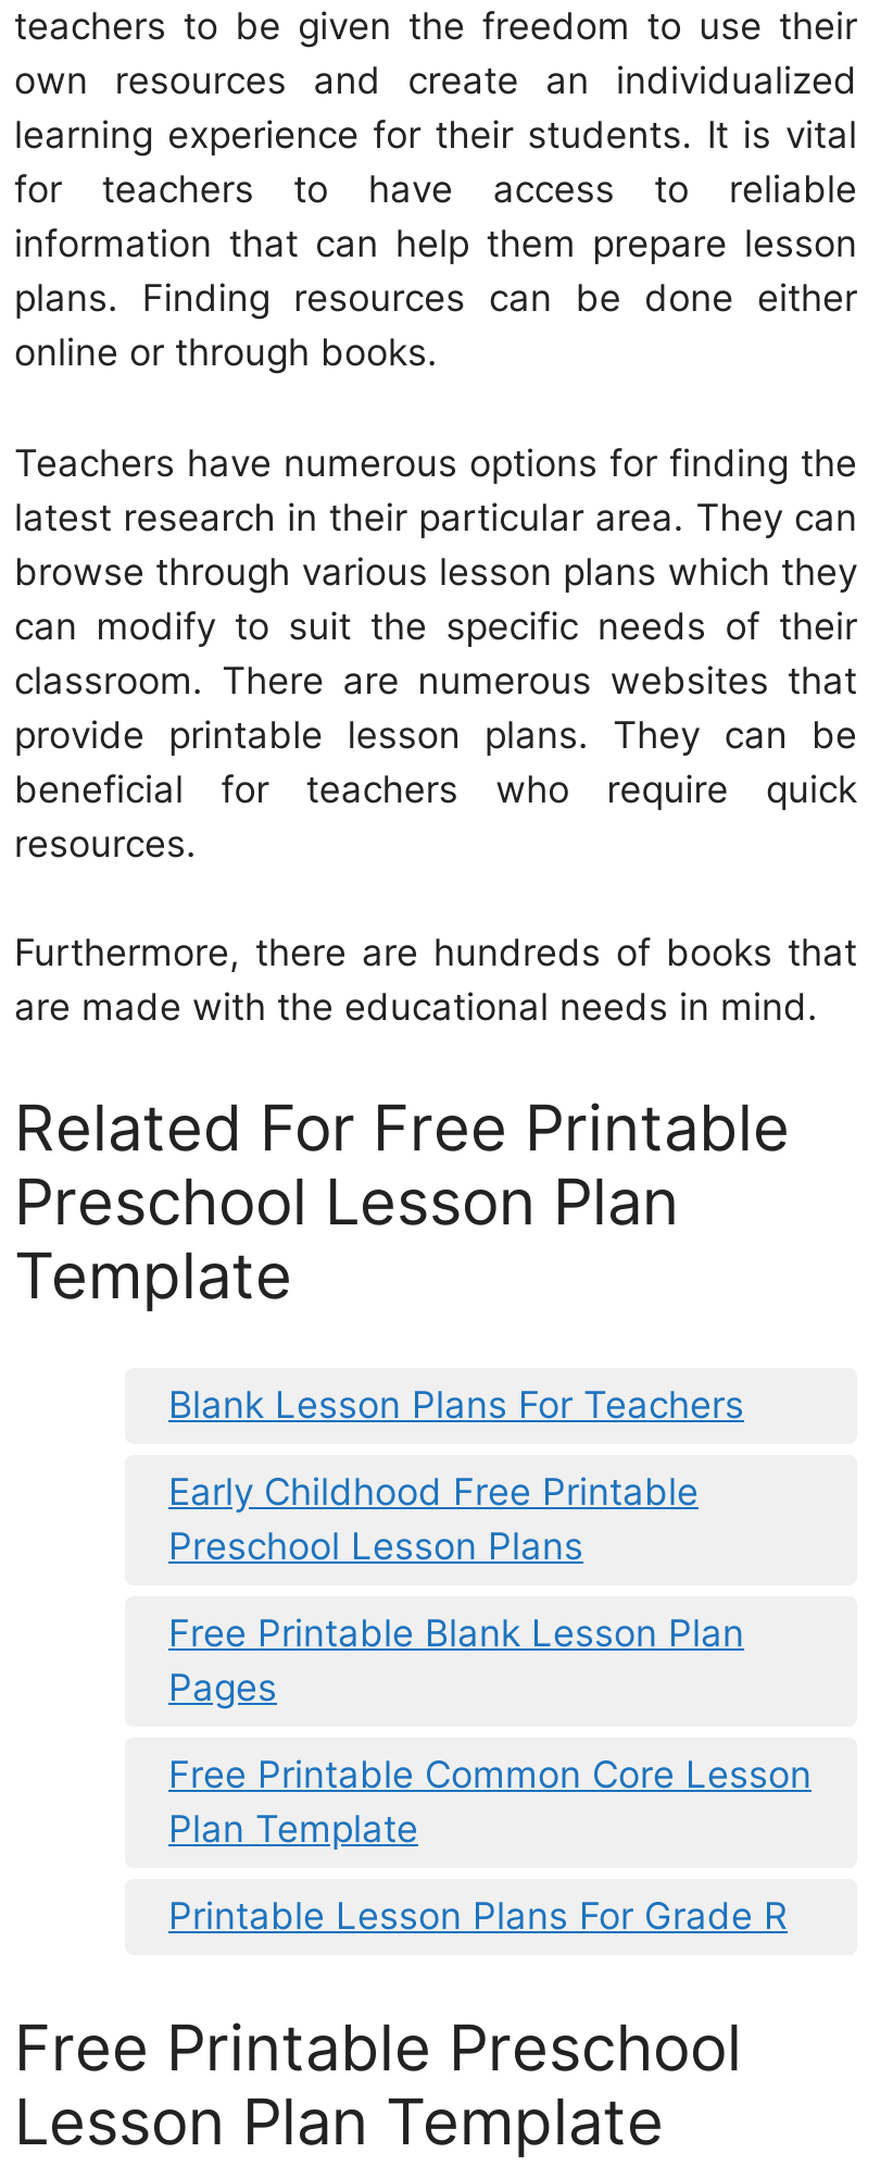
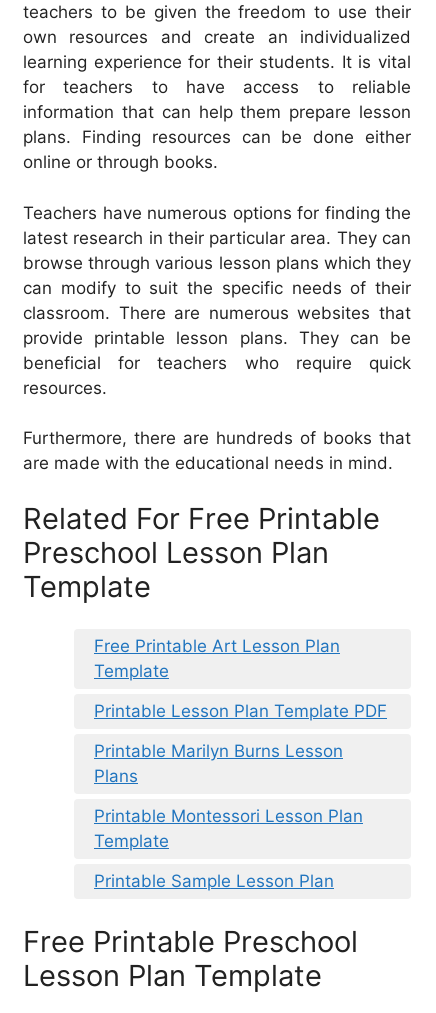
[168,1384,744,1427] Blank Lesson Plans For Teachers -> [94,636,340,681] Free Printable Art Lesson Plan | Template
[168,1471,699,1569] Early Childhood Free Printable | Preschool Lesson Plans -> [94,701,387,721] Printable Lesson Plan Template PDF
[168,1612,744,1710] Free Printable Blank Lesson Plan | Pages -> [94,741,343,786] Printable Marilyn Burns Lesson | Plans
[168,1753,812,1851] Free Printable Common Core Lesson | Plan Template -> [94,806,363,851] Printable Montessori Lesson Plan | Template
[168,1895,788,1938] Printable Lesson Plans For Grade R -> [94,871,334,891] Printable Sample Lesson Plan

